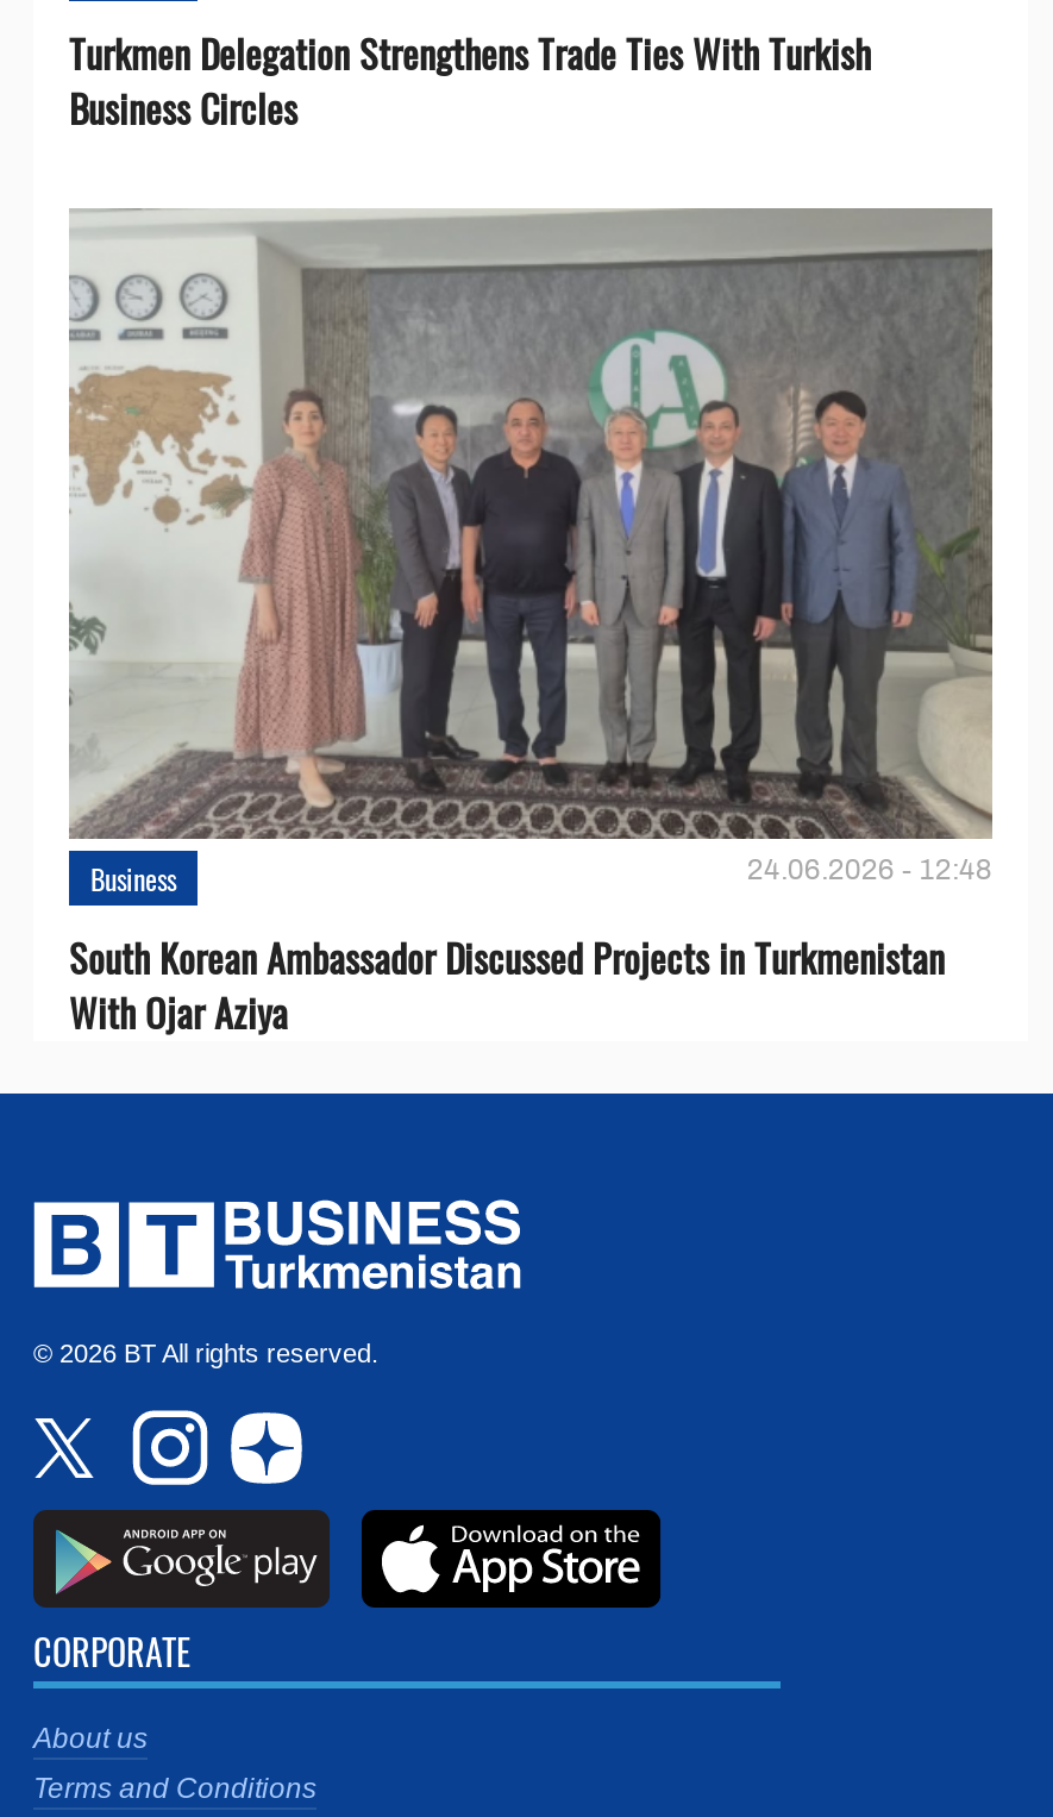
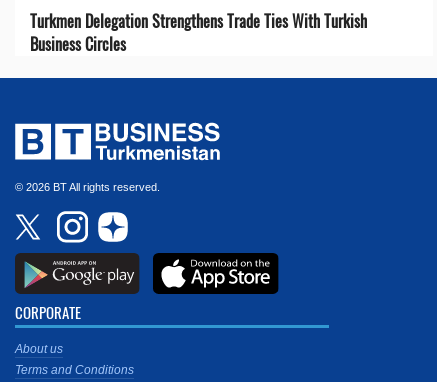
[67,207,995,1042] [image] | Business | 24.06.2026 - 12:48 | South Korean Ambassador Discussed Projects in Turkmenistan | With Ojar Aziya -> none

